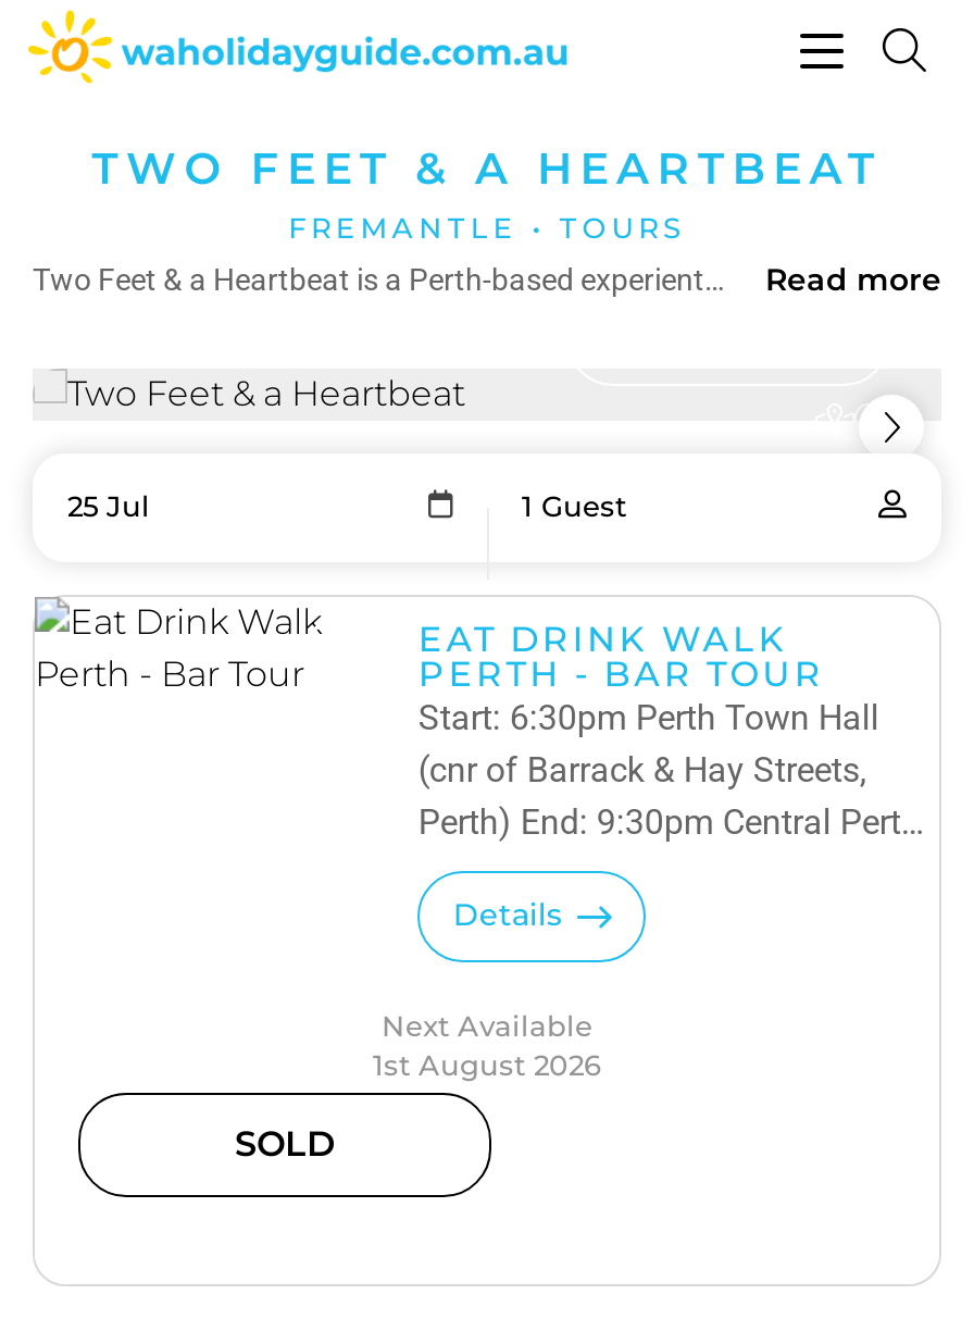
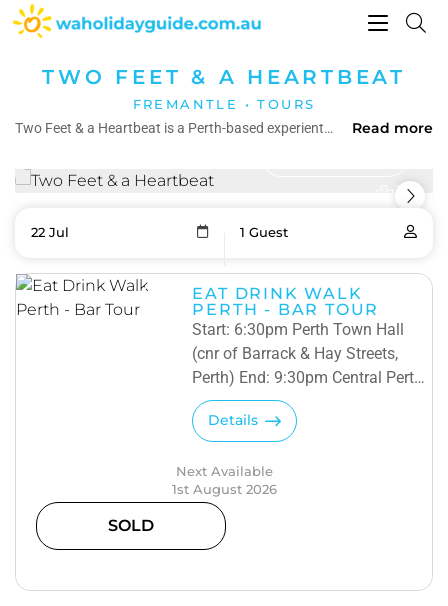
[67,488,150,523] 25 Jul -> [31,224,69,240] 22 Jul

